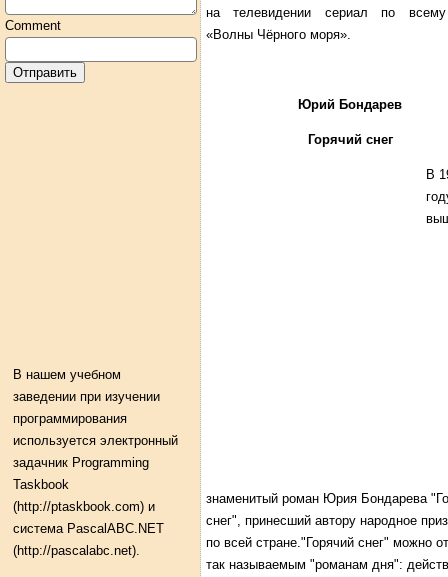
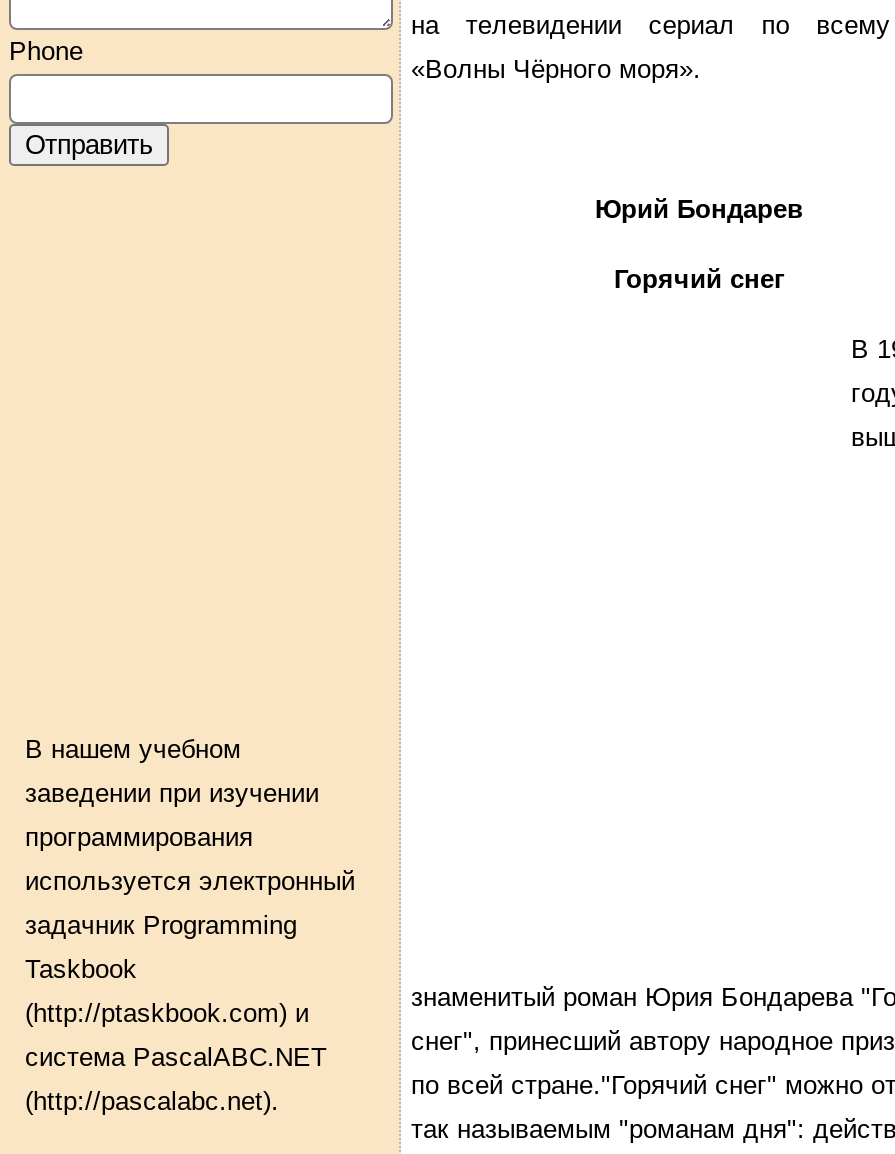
[5,18,61,33] Comment -> [9,36,83,66] Phone

